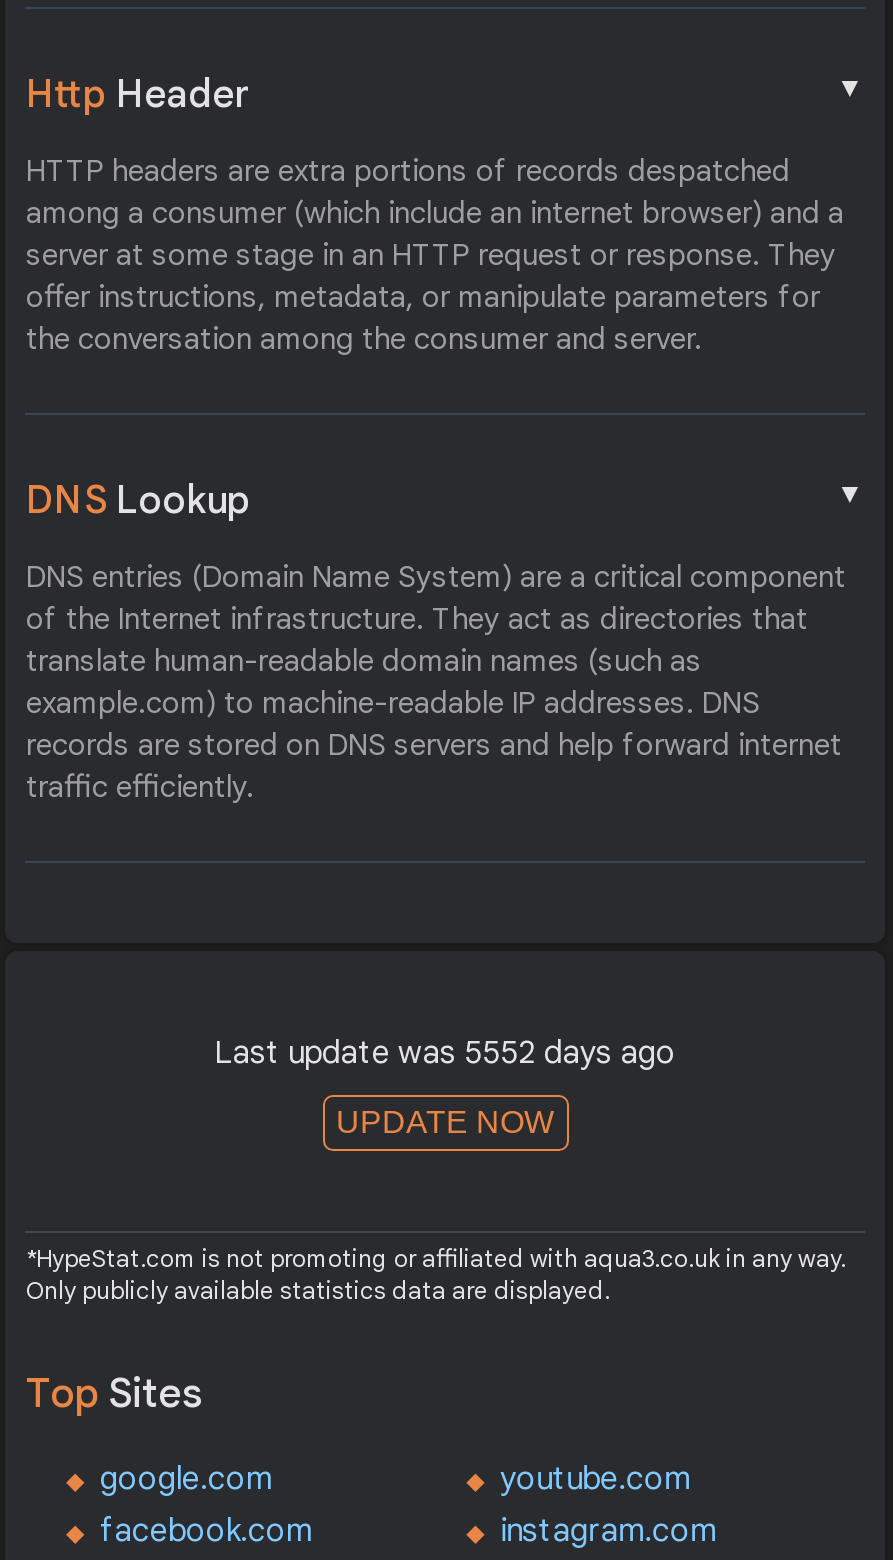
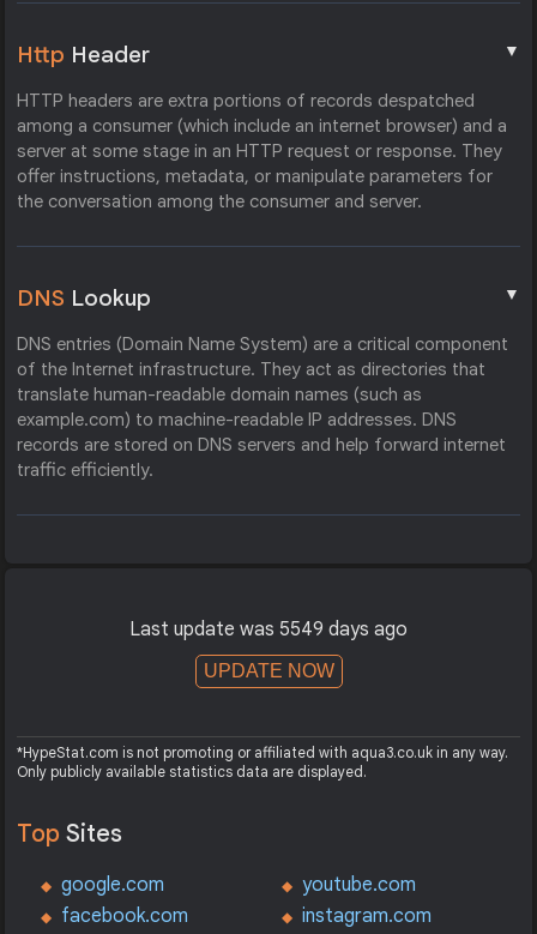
[214,1033,676,1073] Last update was 5552 days ago -> [129,618,408,642] Last update was 5549 days ago

